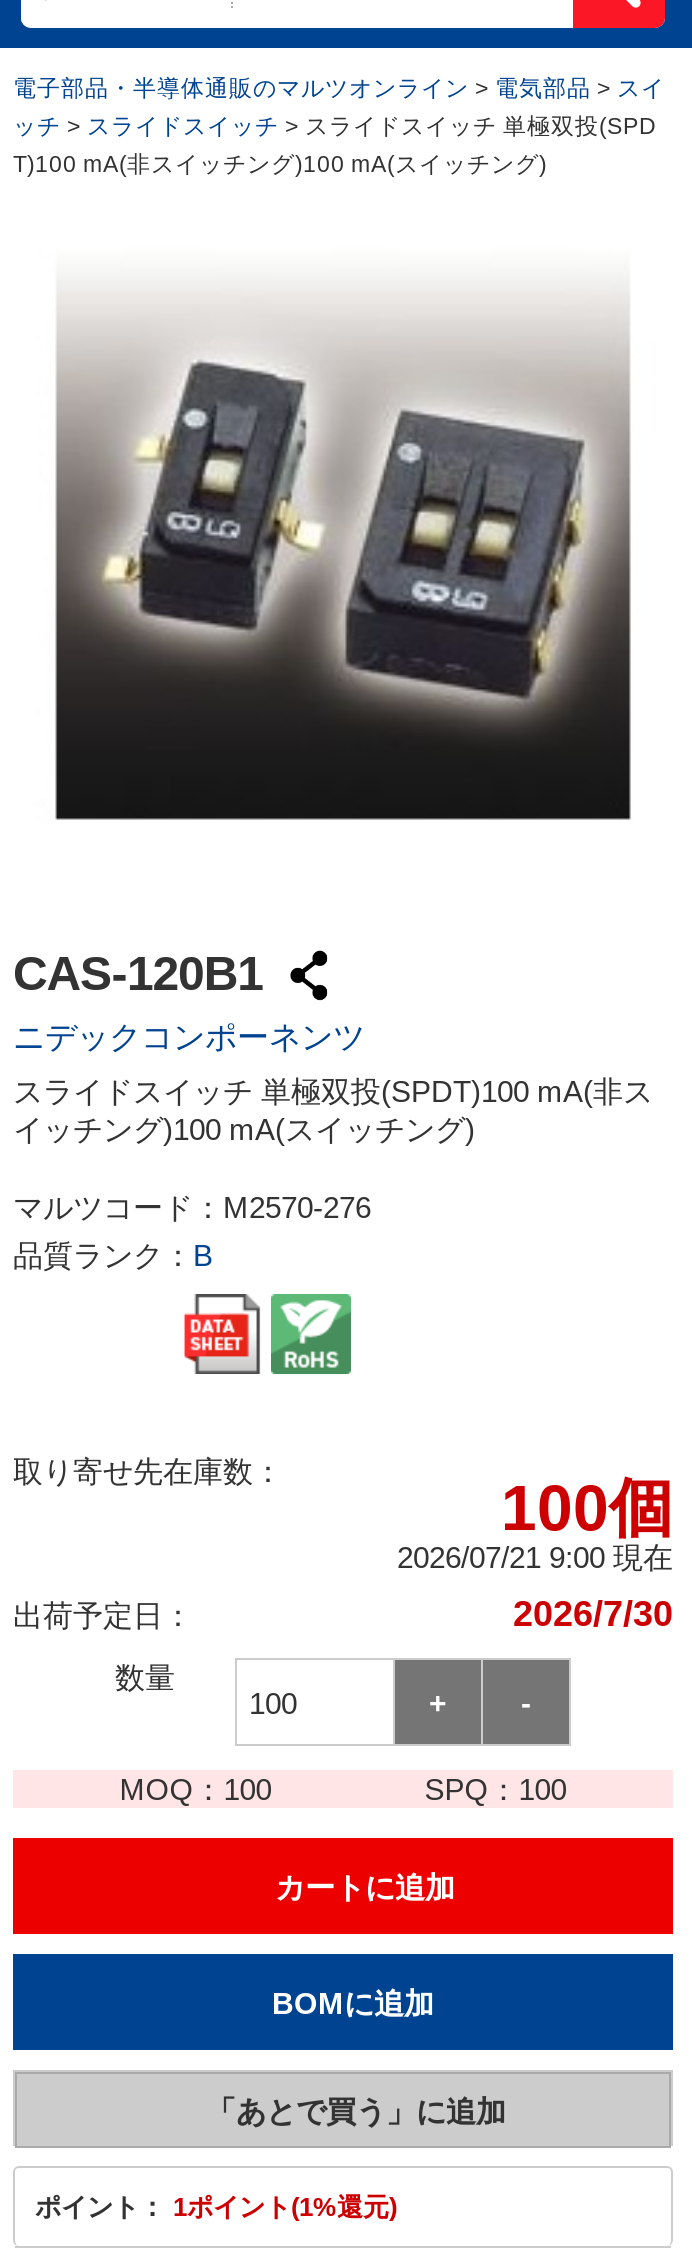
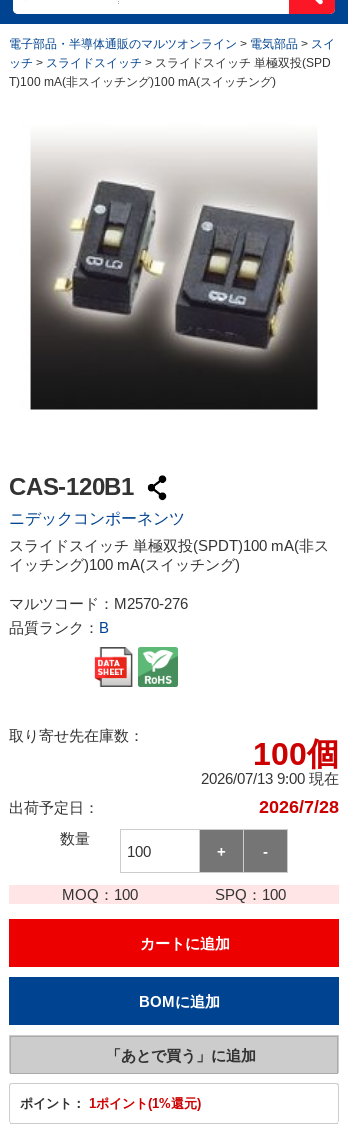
[397,1540,673,1574] 2026/07/21 9:00 現在 -> [201,770,339,787] 2026/07/13 9:00 現在
[513,1594,673,1634] 2026/7/30 -> [259,797,339,817] 2026/7/28

